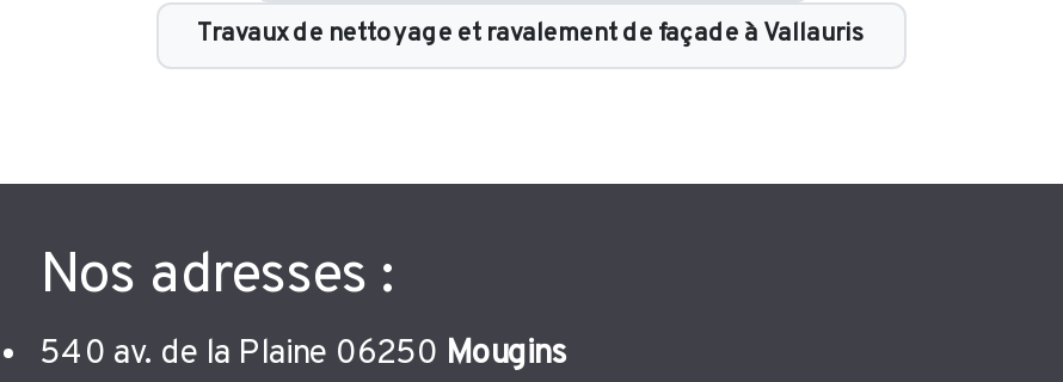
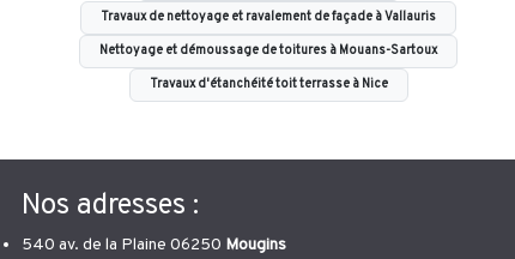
none -> [99,43,437,92] Nettoyage et démoussage de toitures à Mouans-Sartoux | Travaux d'étanchéité toit terrasse à Nice

